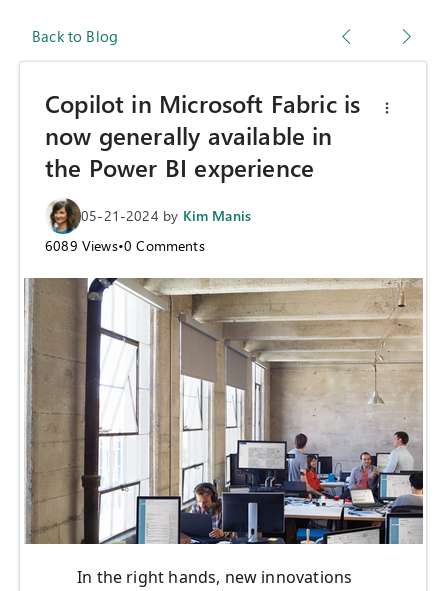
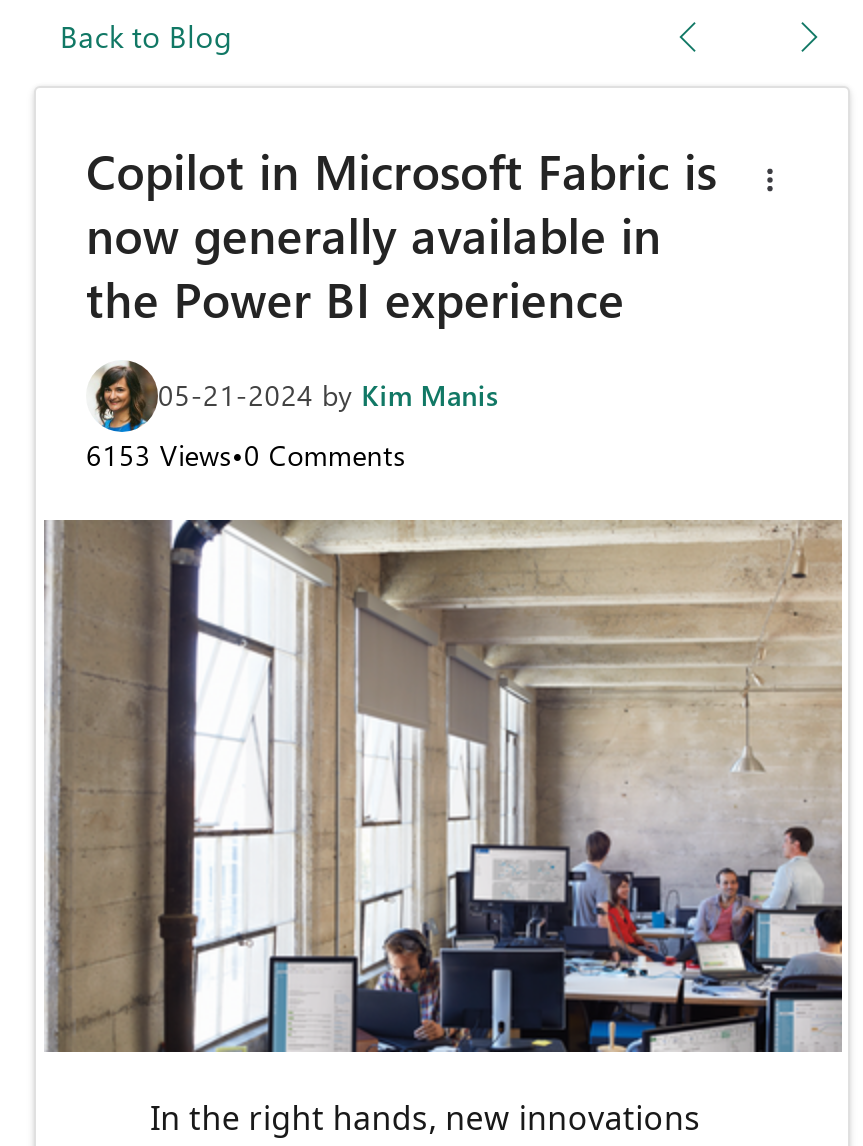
[45,236,205,255] 6089 Views•0 Comments -> [86,437,406,475] 6153 Views•0 Comments

